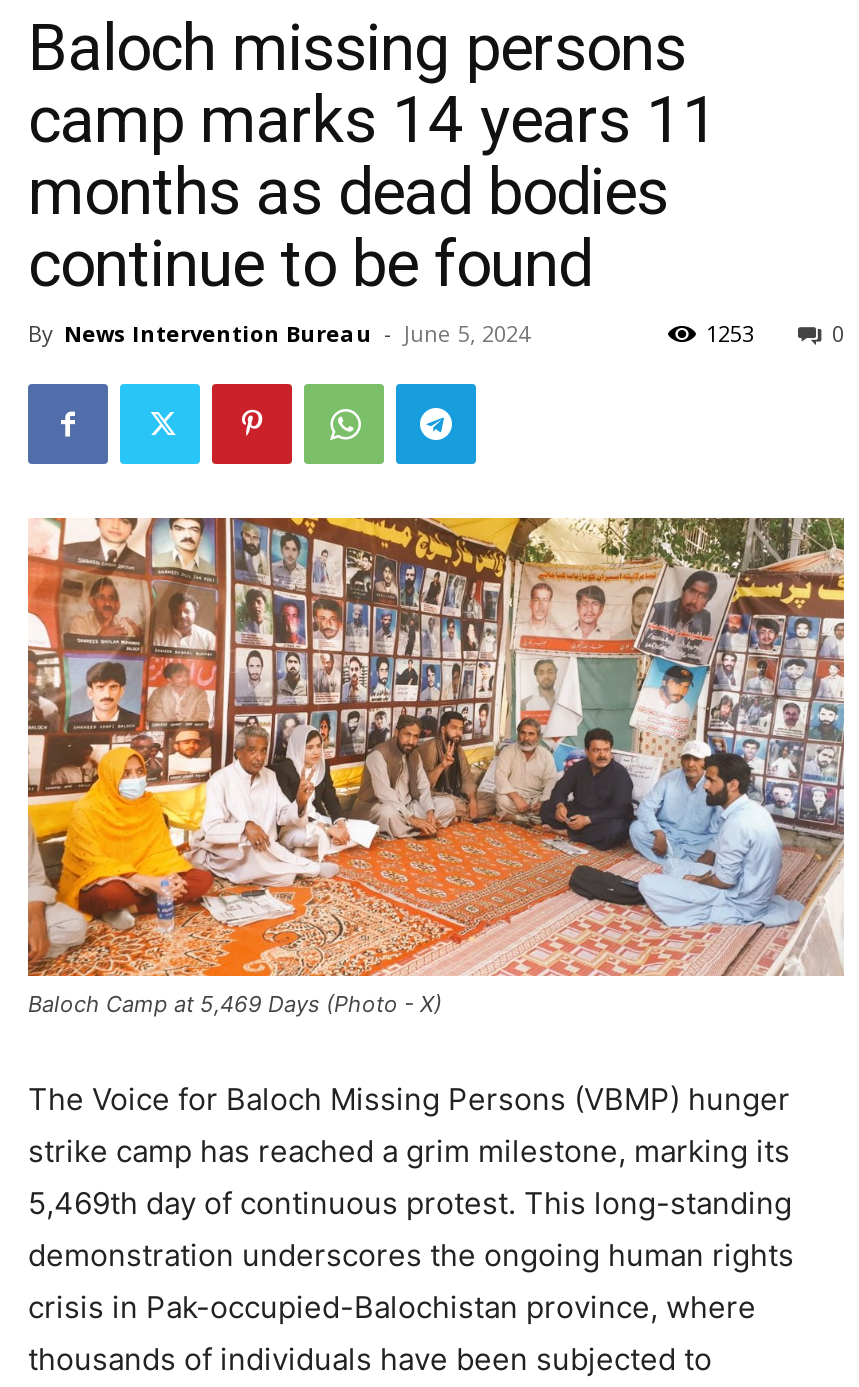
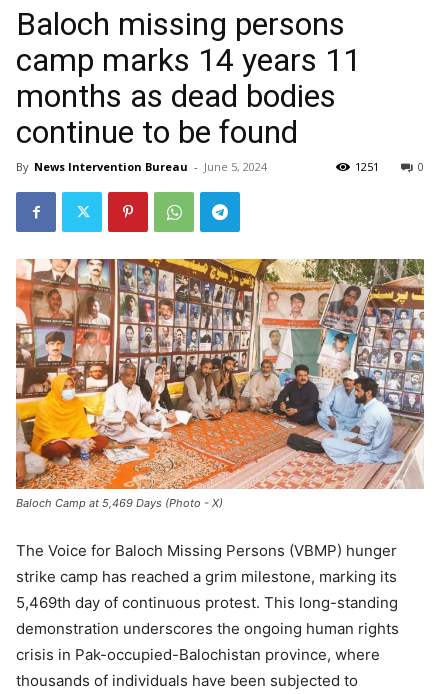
[706,318,754,348] 1253 -> [355,159,379,174] 1251

